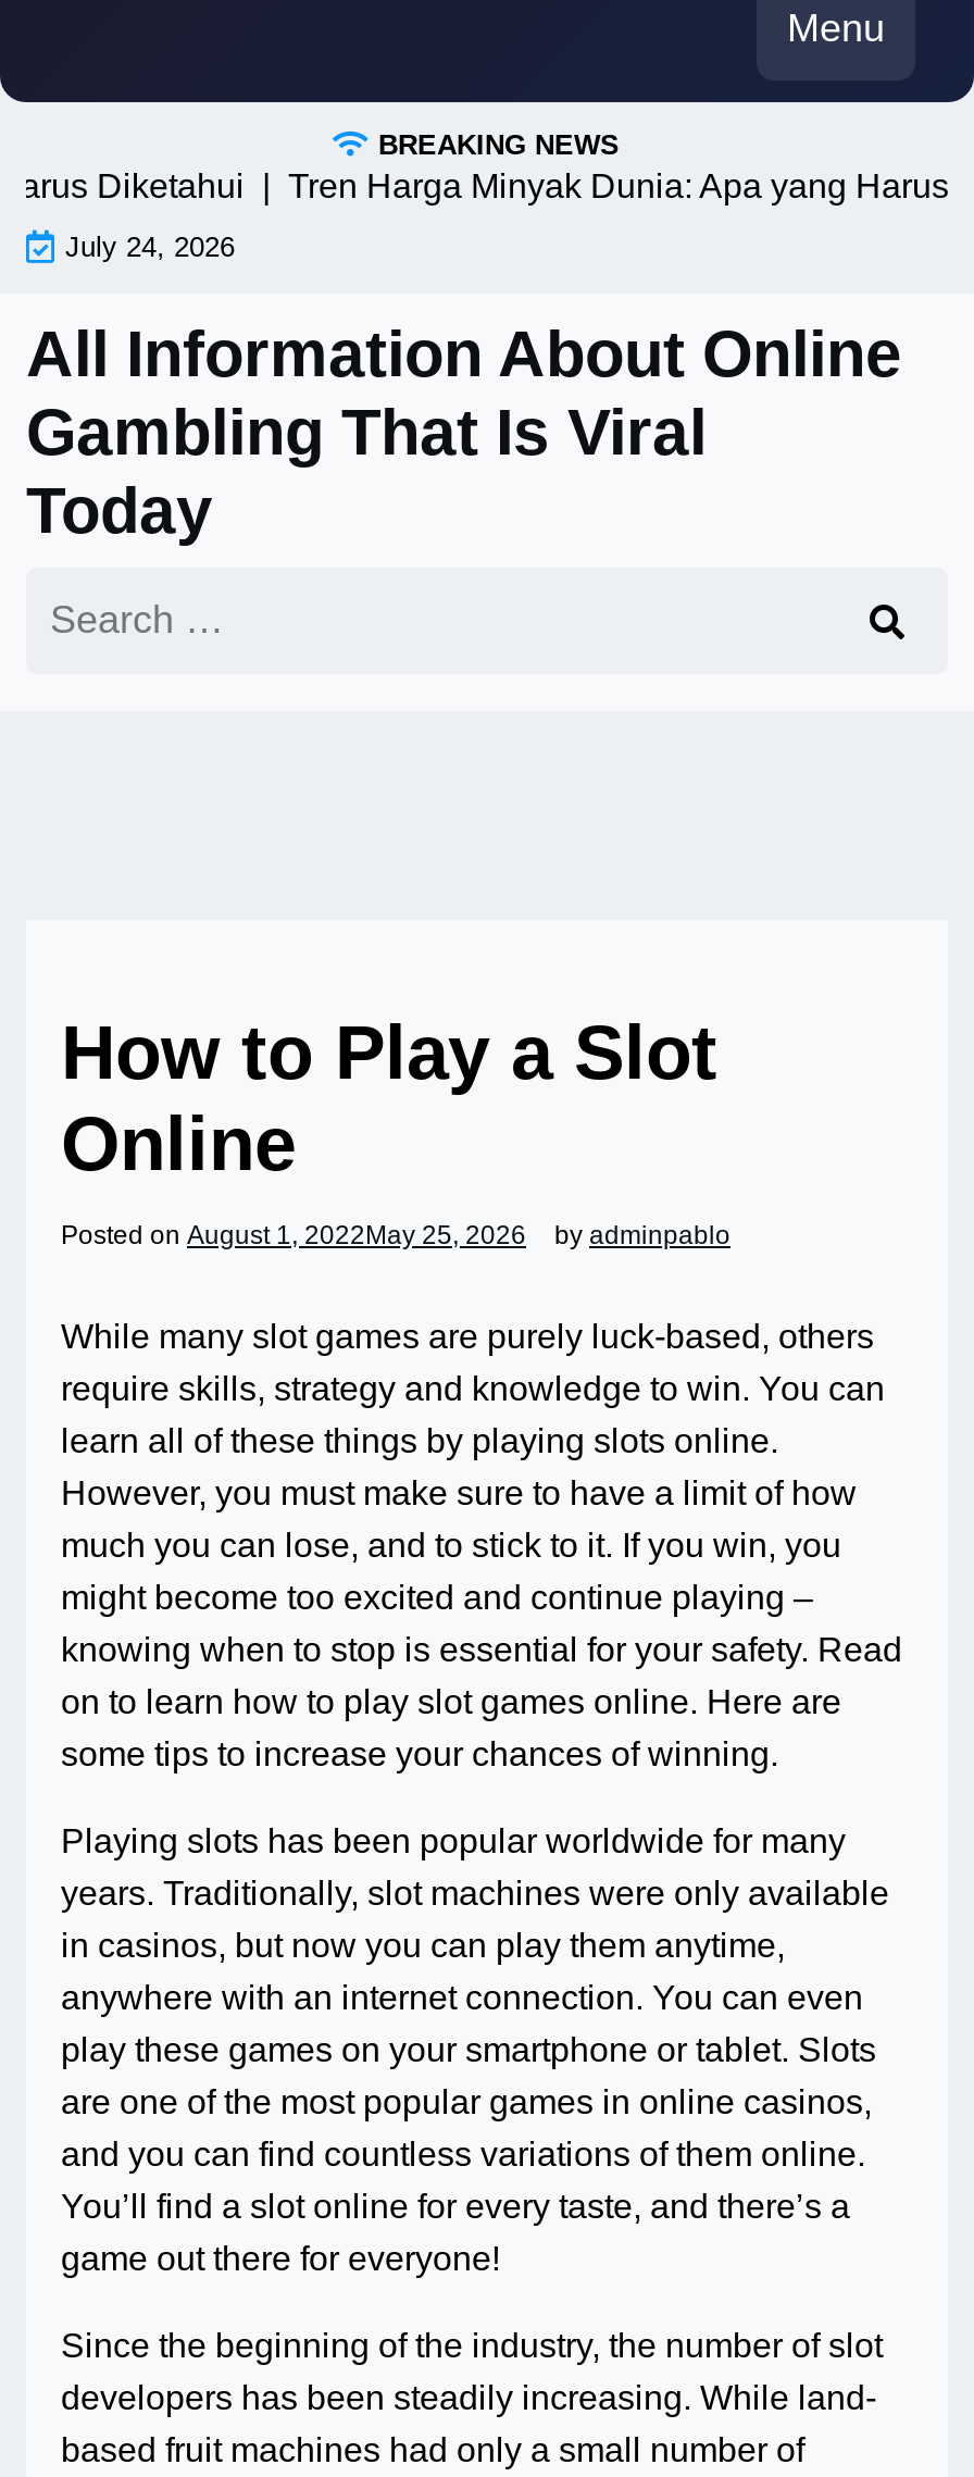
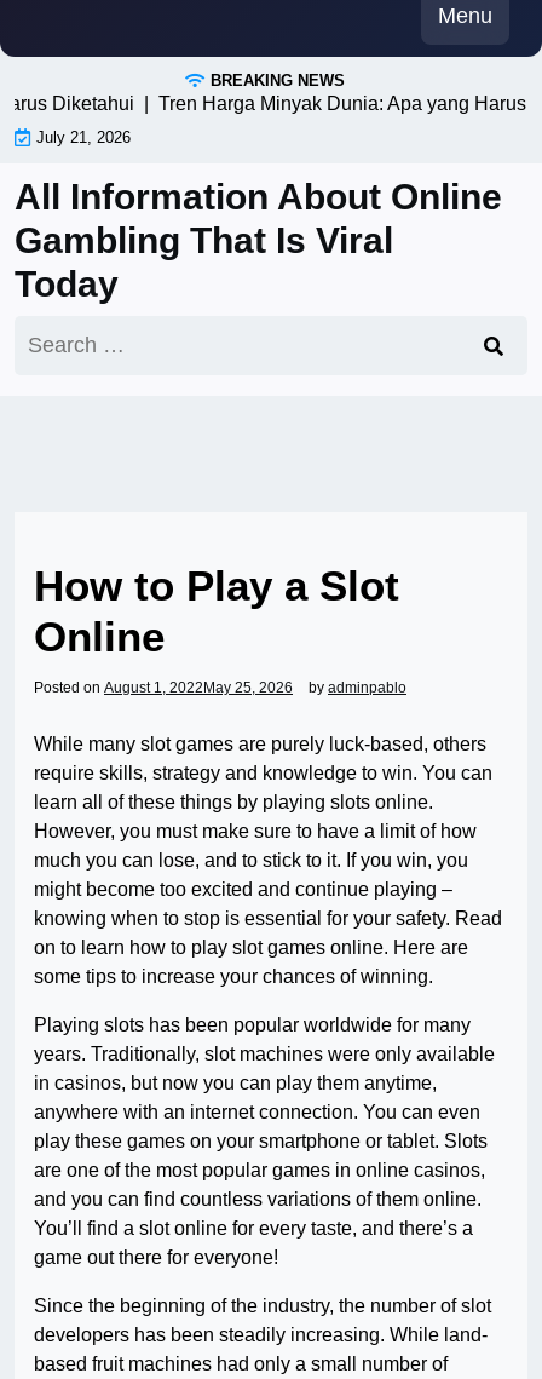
[65,231,235,263] July 24, 2026 -> [36,128,131,146] July 21, 2026

